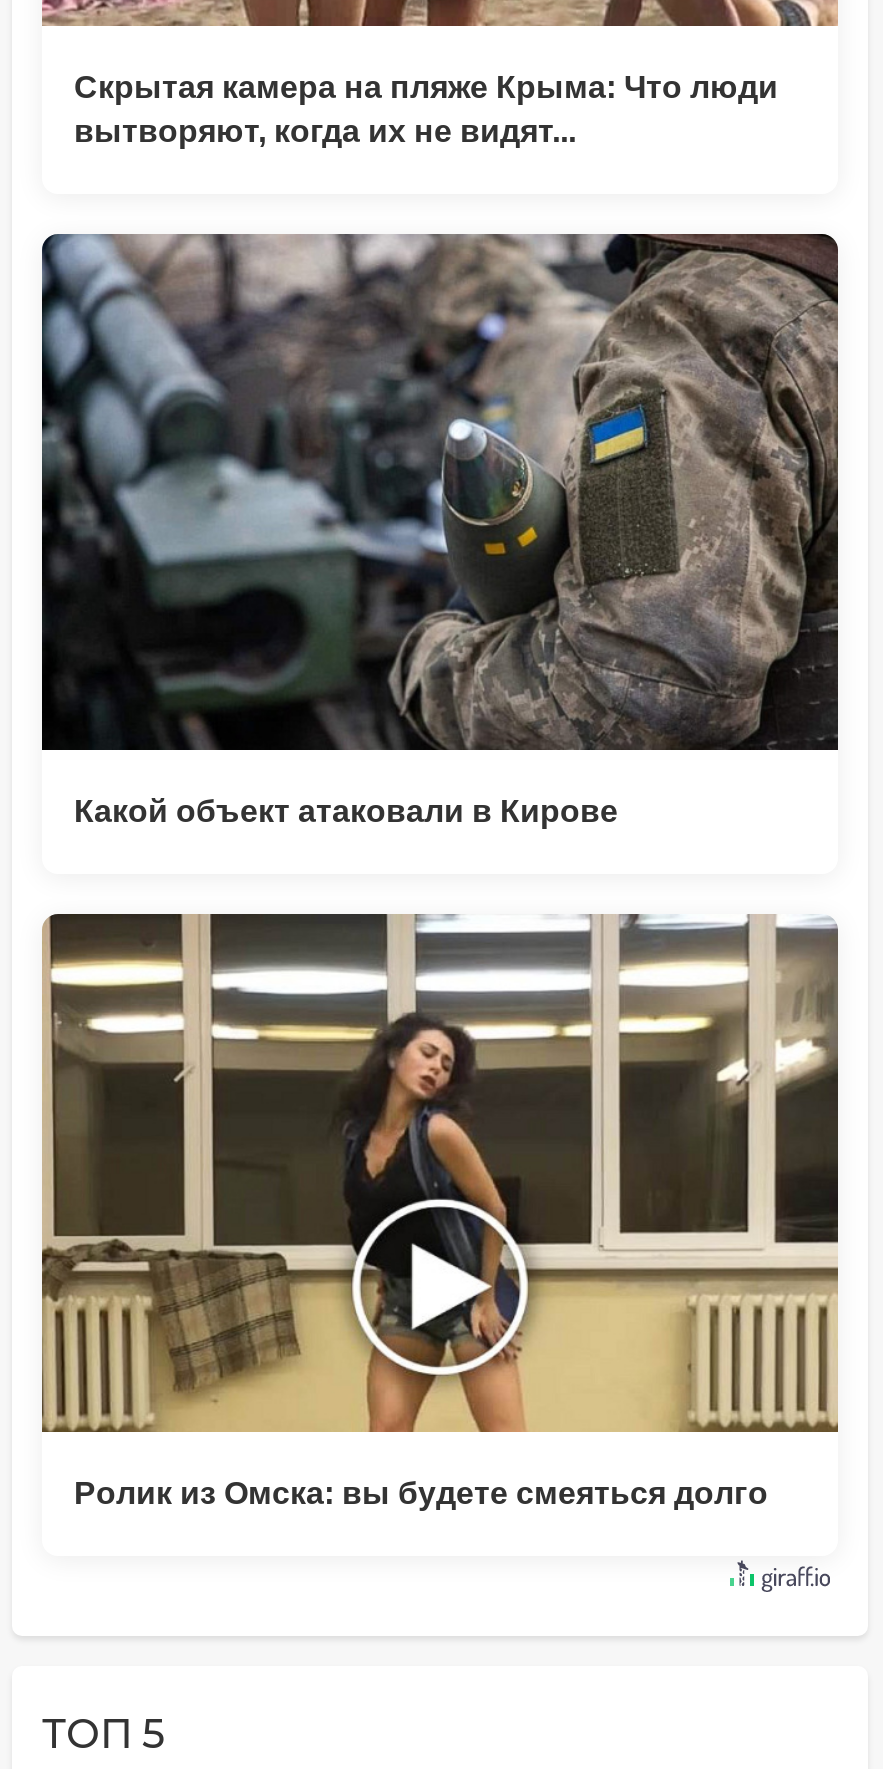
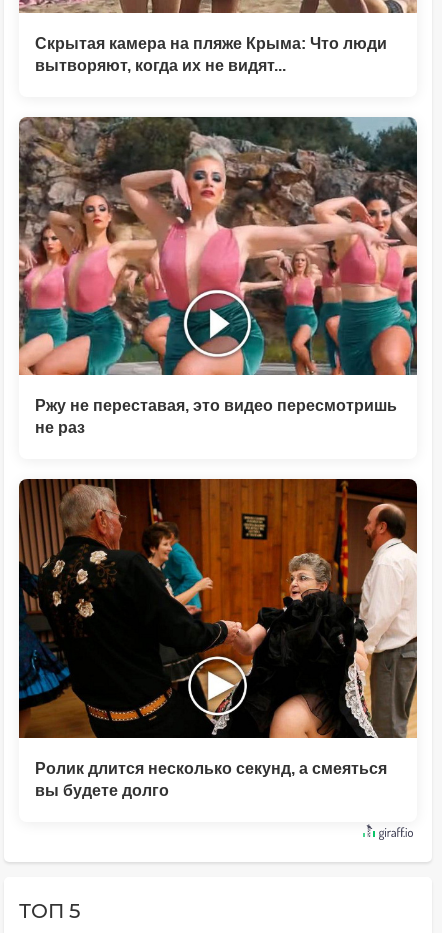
[40,234,838,829] [image] | Какой объект атаковали в Кирове -> [18,116,418,436] [image] | Ржу не переставая, это видео пересмотришь | не раз
[40,912,840,1510] [image] | Ролик из Омска: вы будете смеяться долго -> [18,478,418,799] [image] | Ролик длится несколько секунд, а смеяться | вы будете долго

